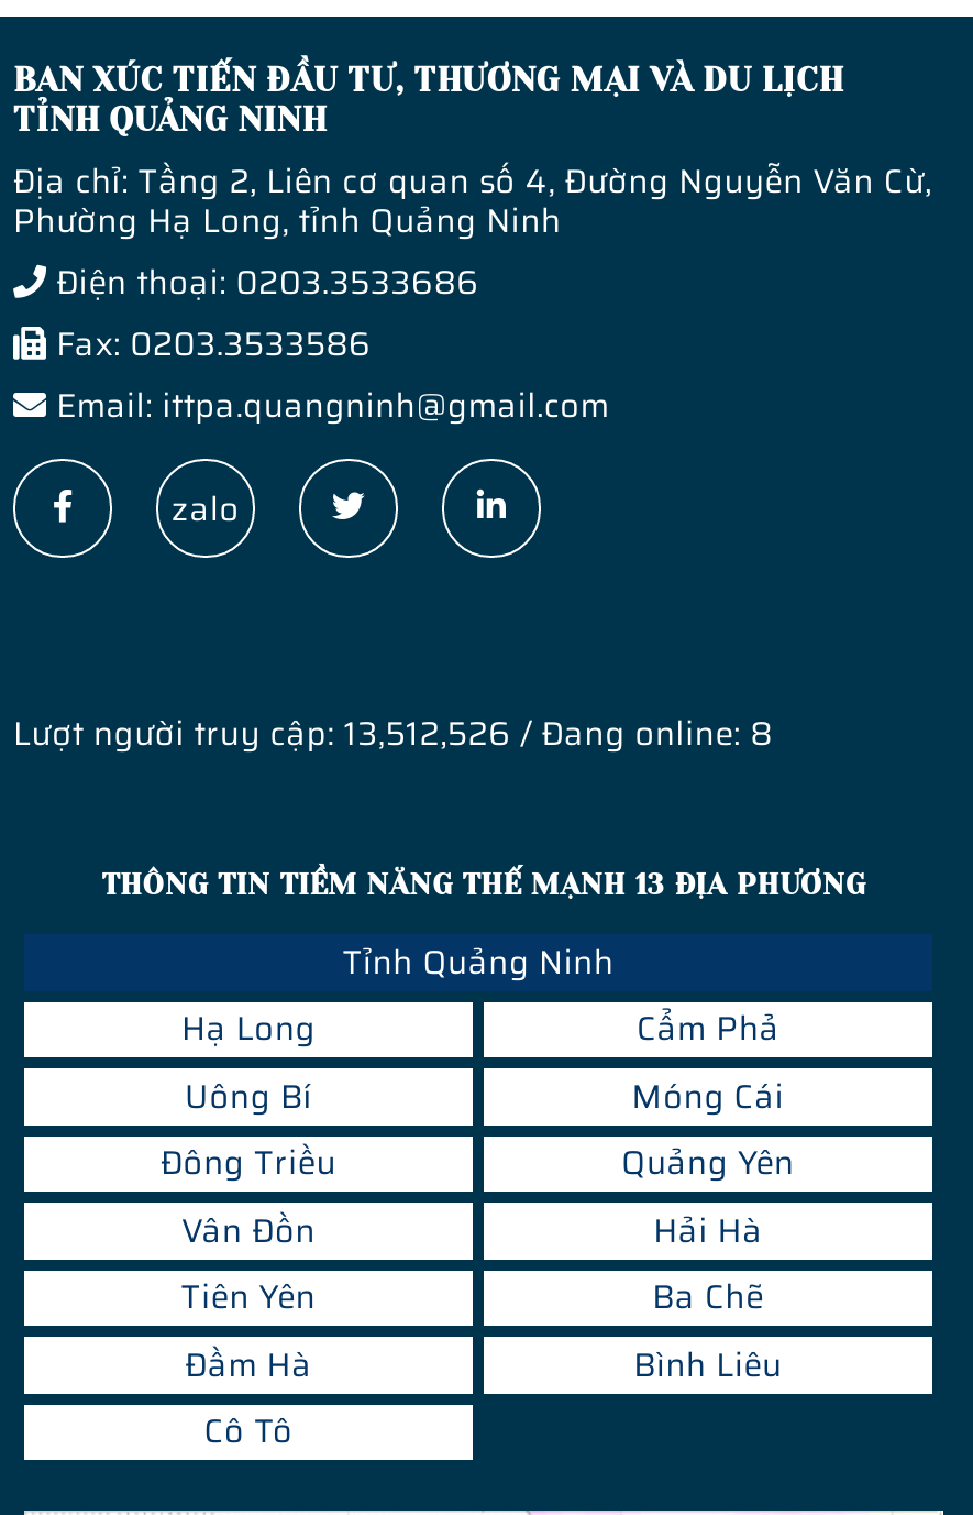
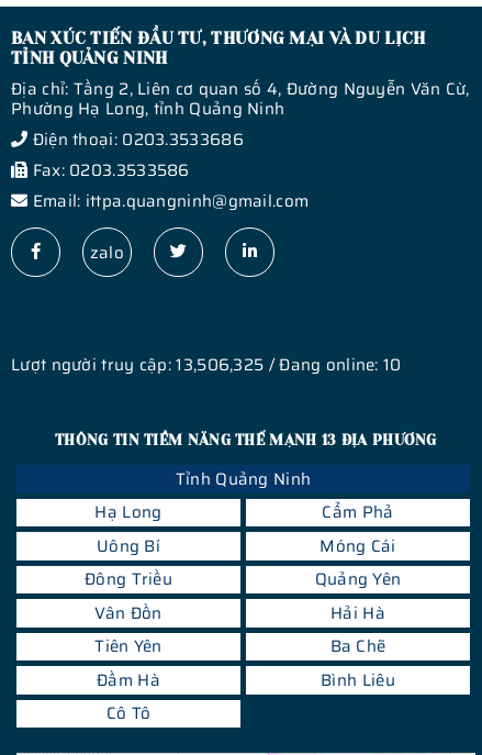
[13,707,773,760] Lượt người truy cập: 13,512,526 / Đang online: 8 -> [11,352,402,378] Lượt người truy cập: 13,506,325 / Đang online: 10

